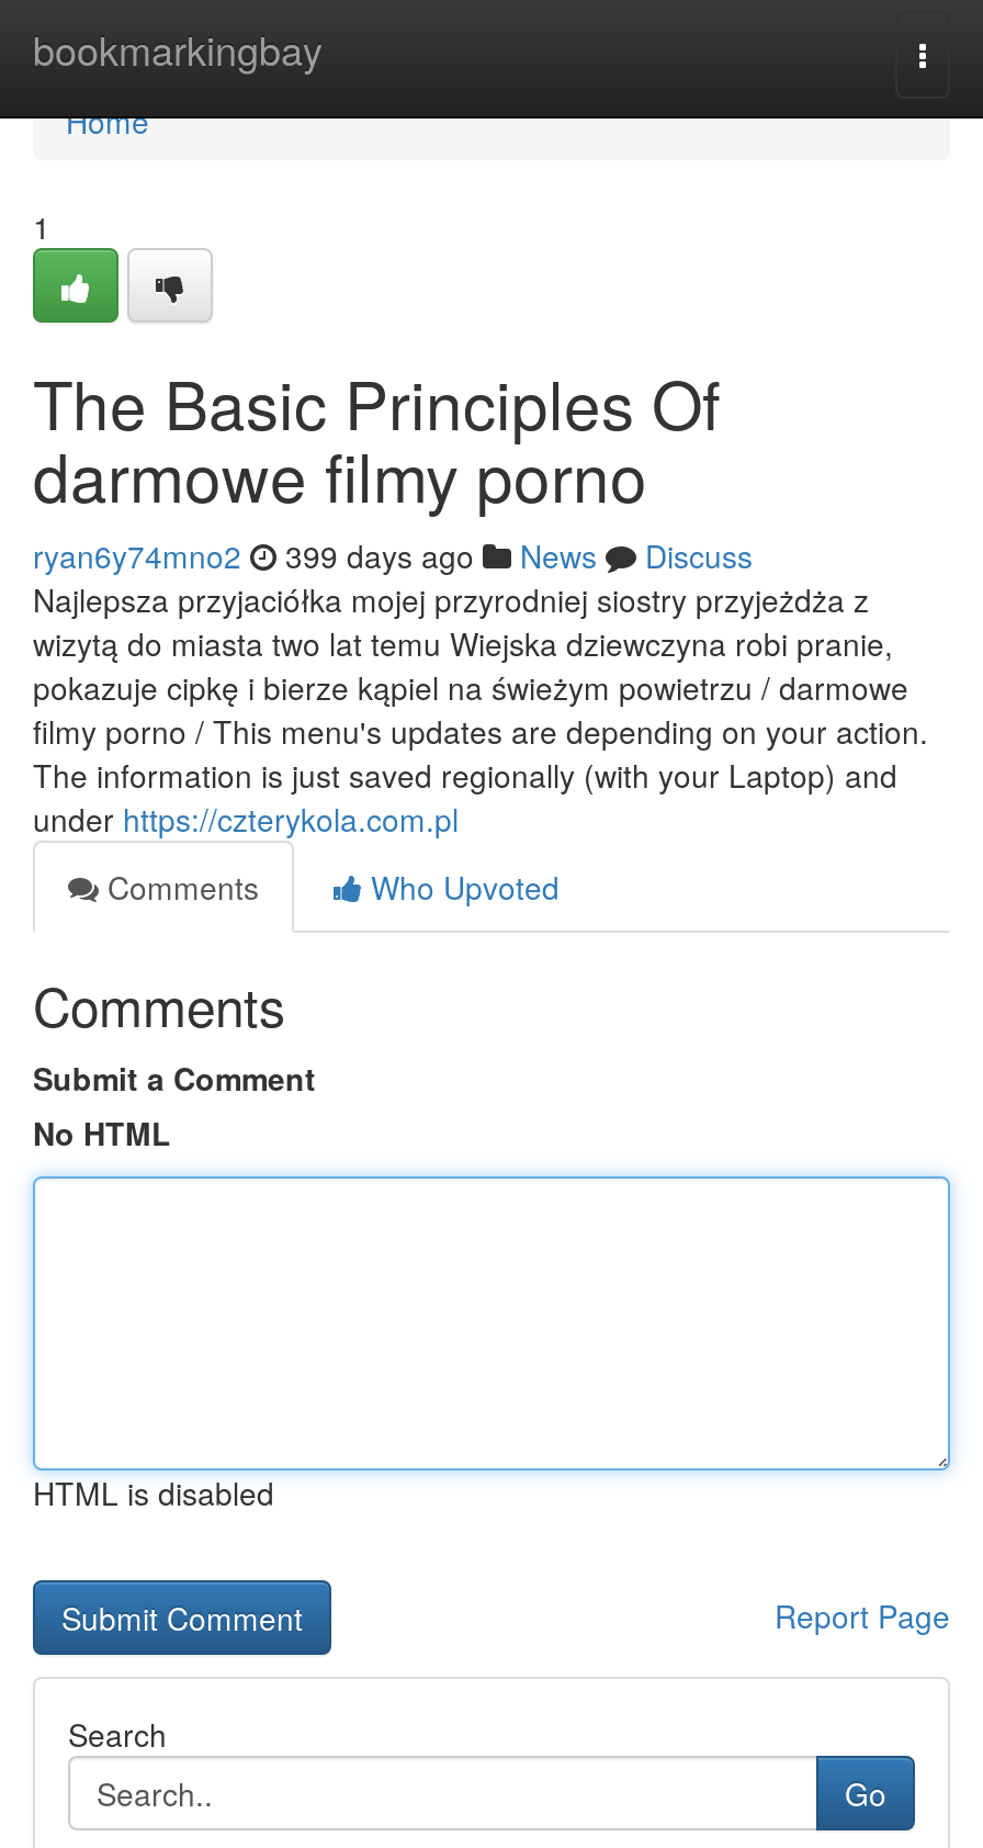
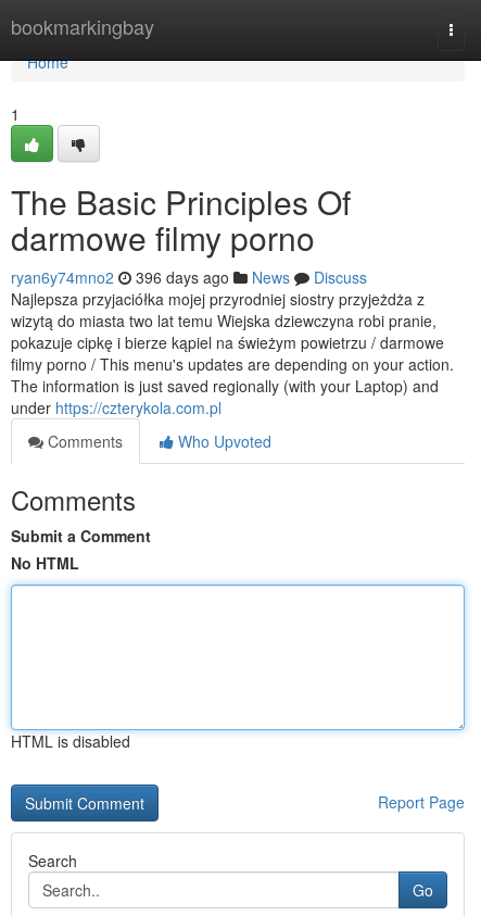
[33,533,753,577] ryan6y74mno2 399 days ago News Discuss -> [11,266,367,288] ryan6y74mno2 396 days ago News Discuss

